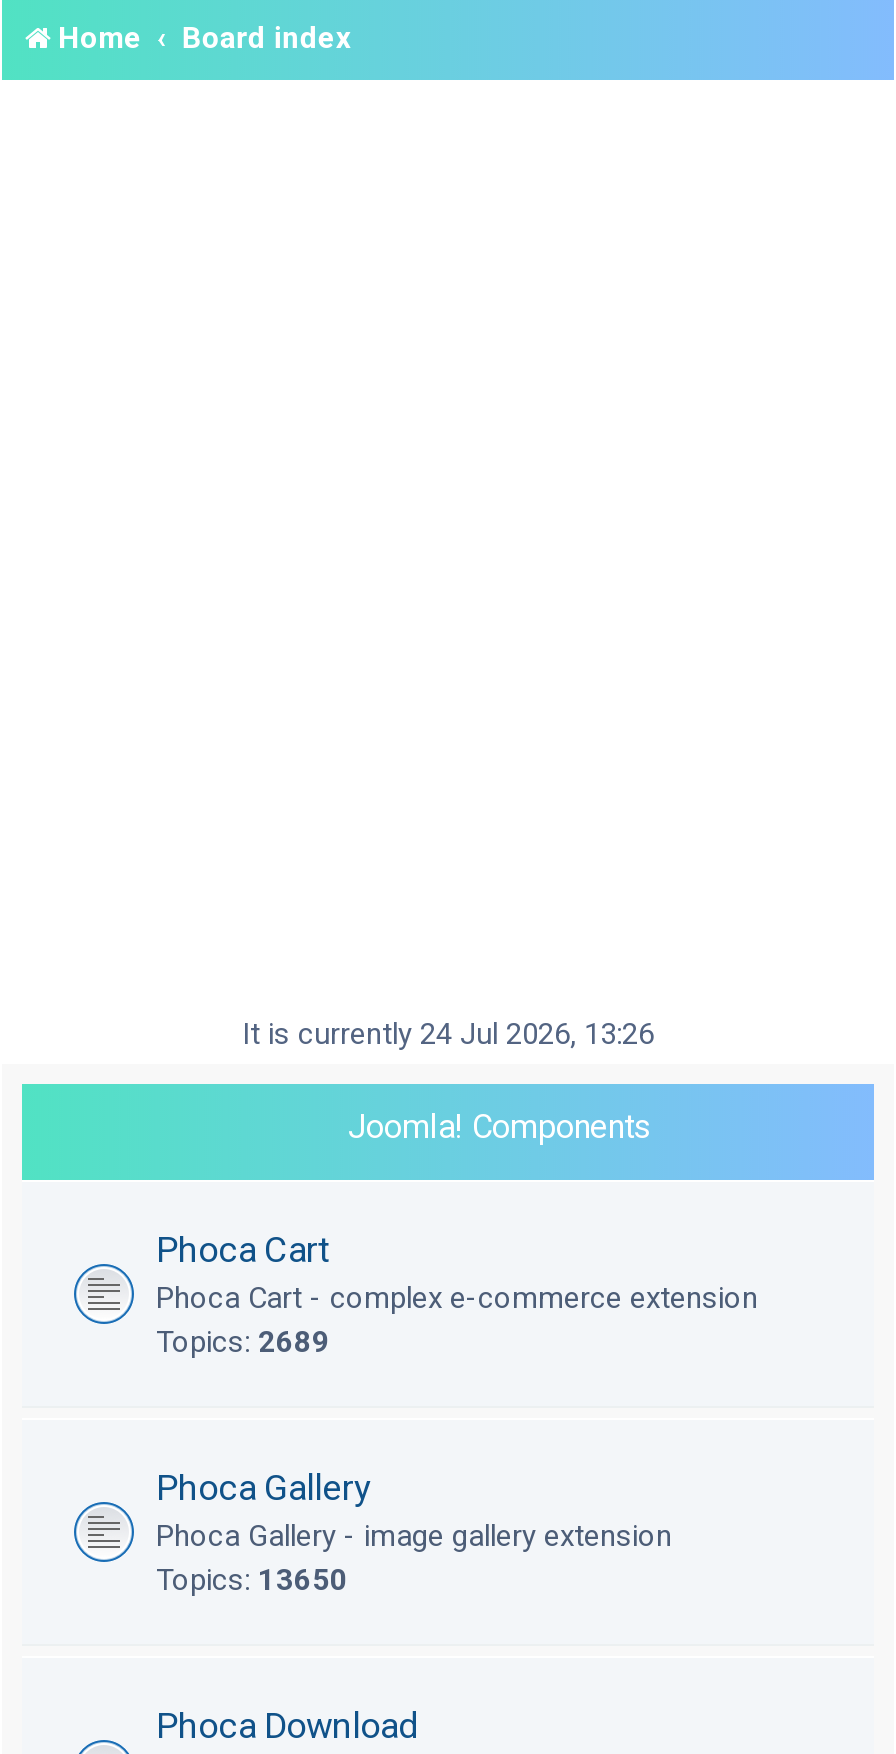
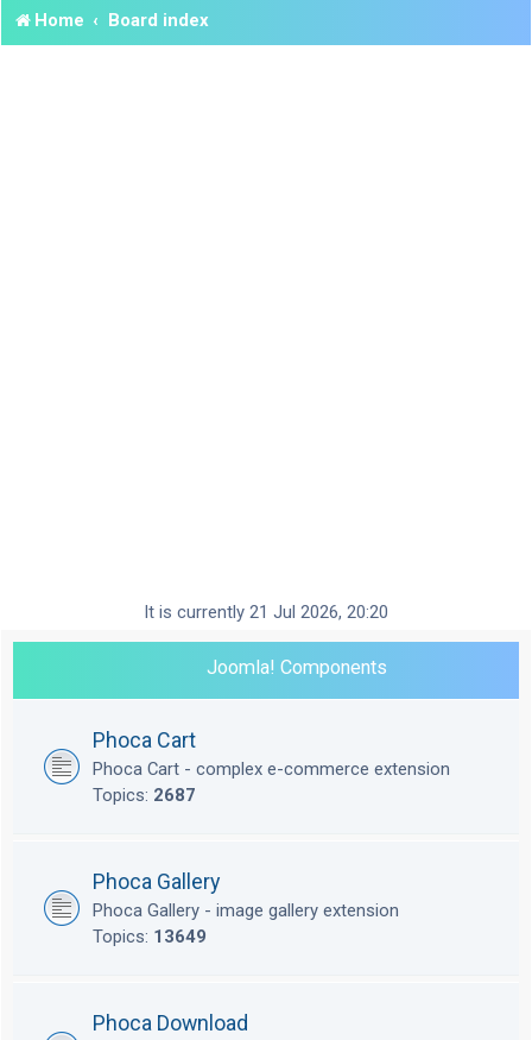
[242,1017,654,1053] It is currently 24 Jul 2026, 13:26 -> [144,602,388,623] It is currently 21 Jul 2026, 20:20
[156,1325,330,1361] Topics: 2689 -> [93,785,196,806] Topics: 2687
[156,1563,348,1599] Topics: 13650 -> [93,926,207,948] Topics: 13649

